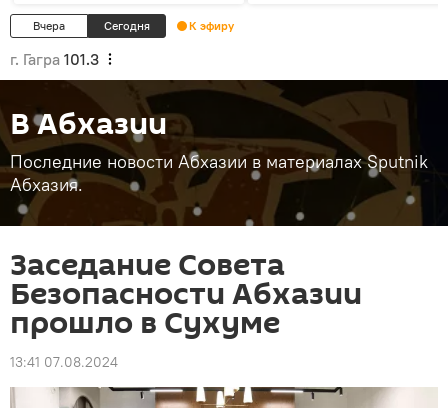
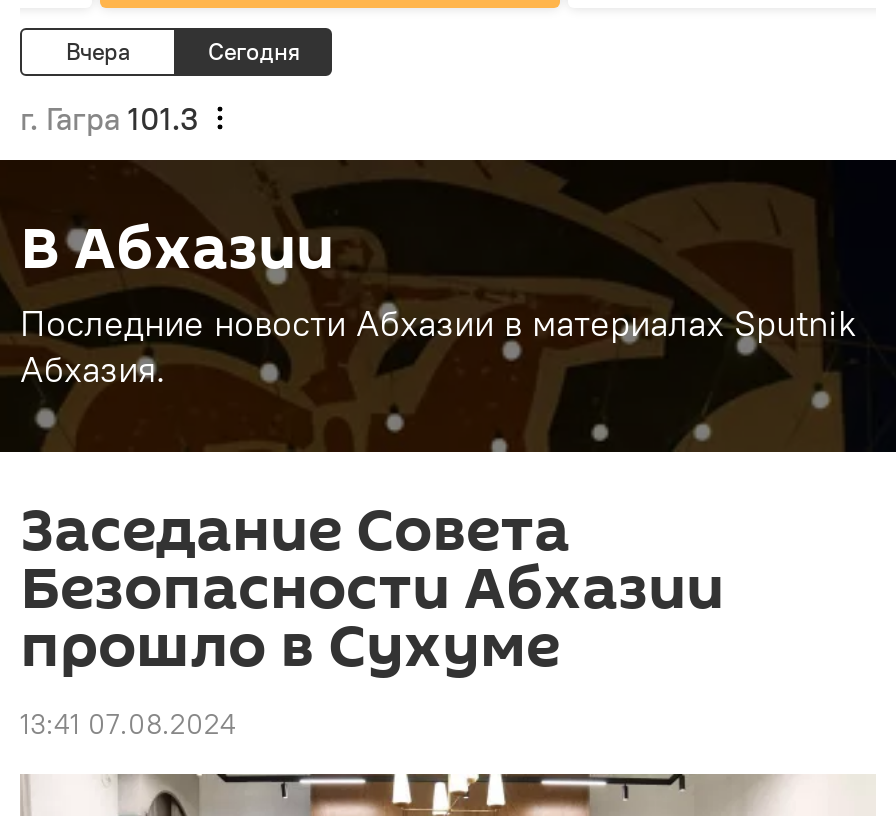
[189,18,234,33] К эфиру -> none

